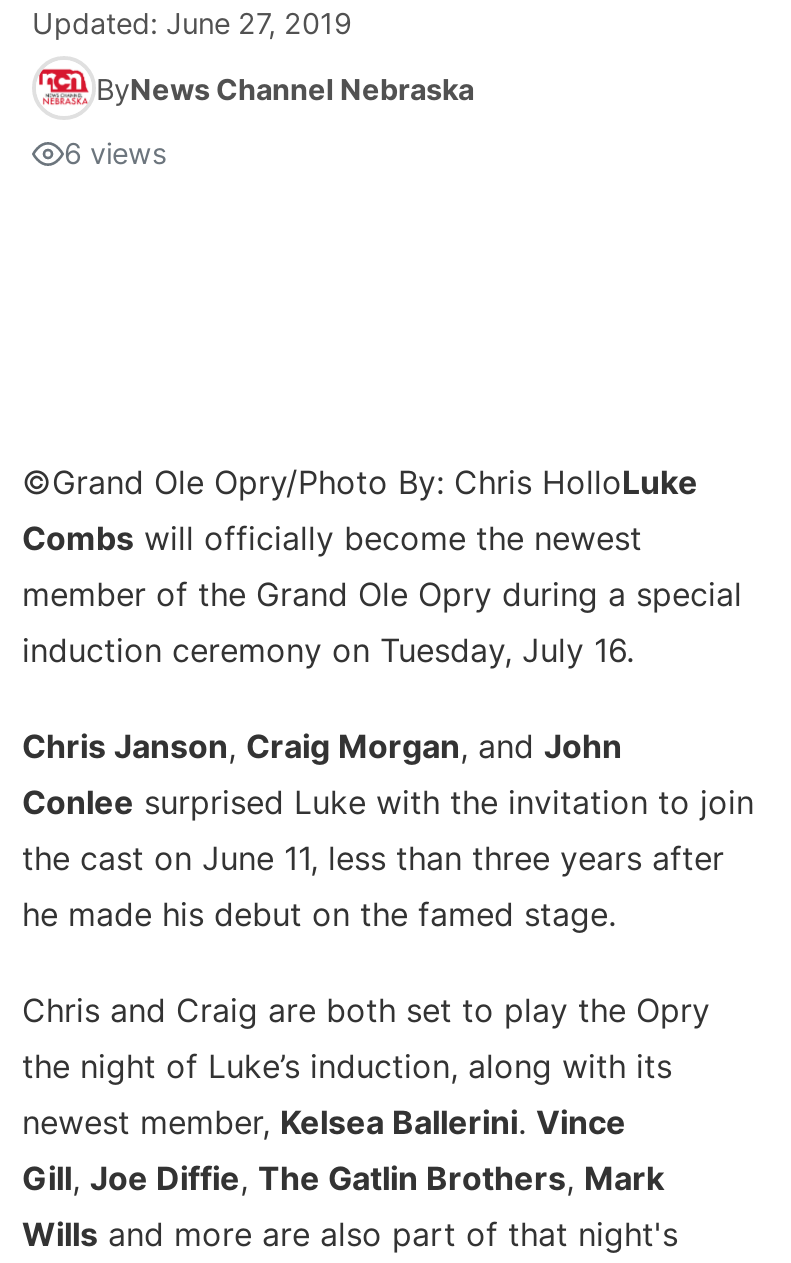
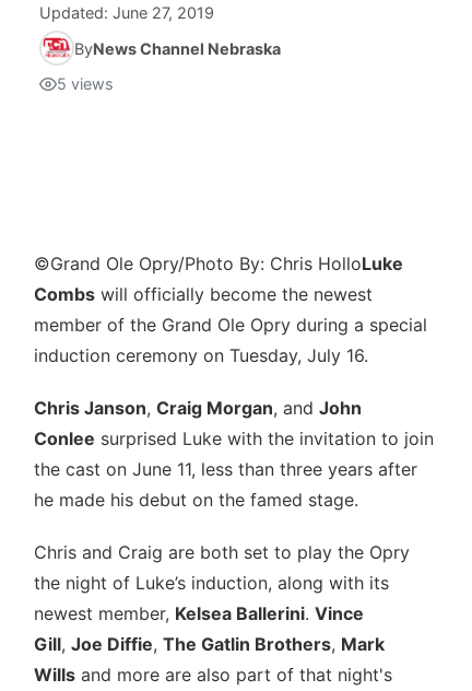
[64,136,168,170] 6 views -> [57,74,114,93] 5 views

